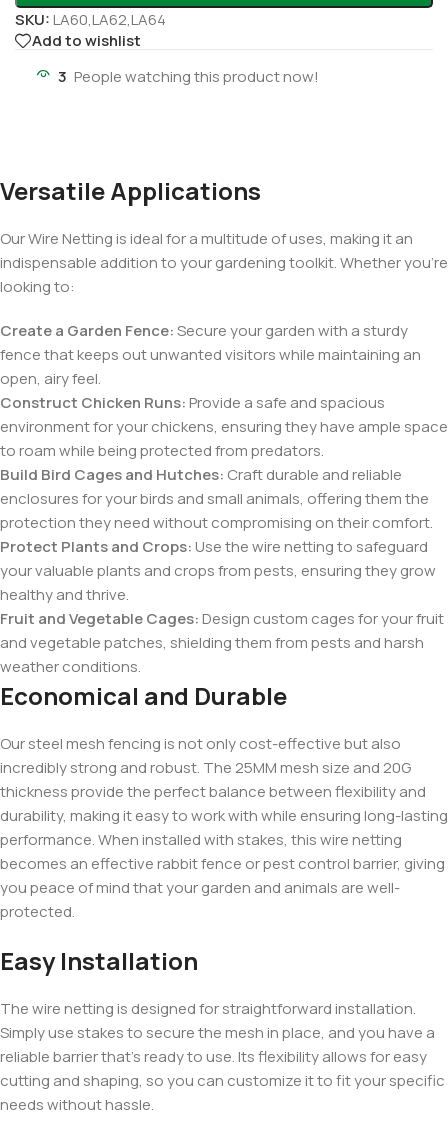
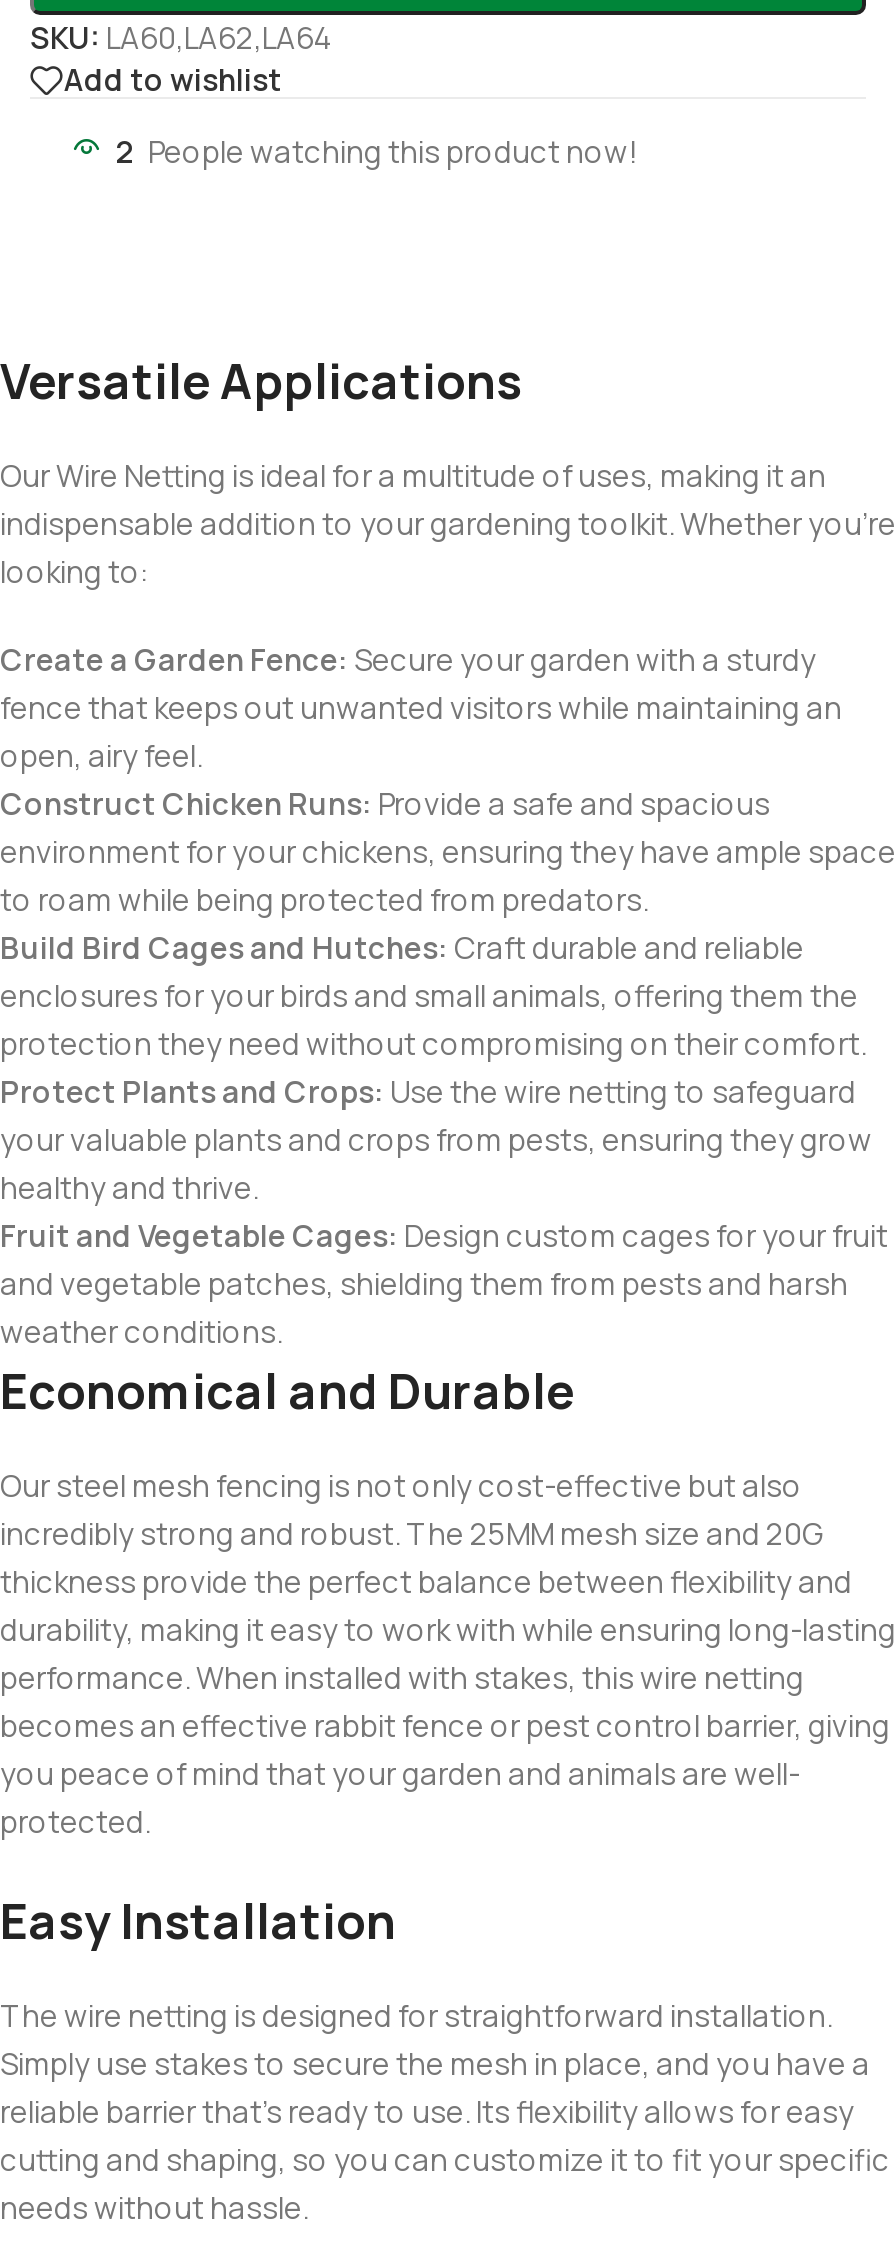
[58,66,319,87] 3 People watching this product now! -> [116,131,638,173] 2 People watching this product now!

